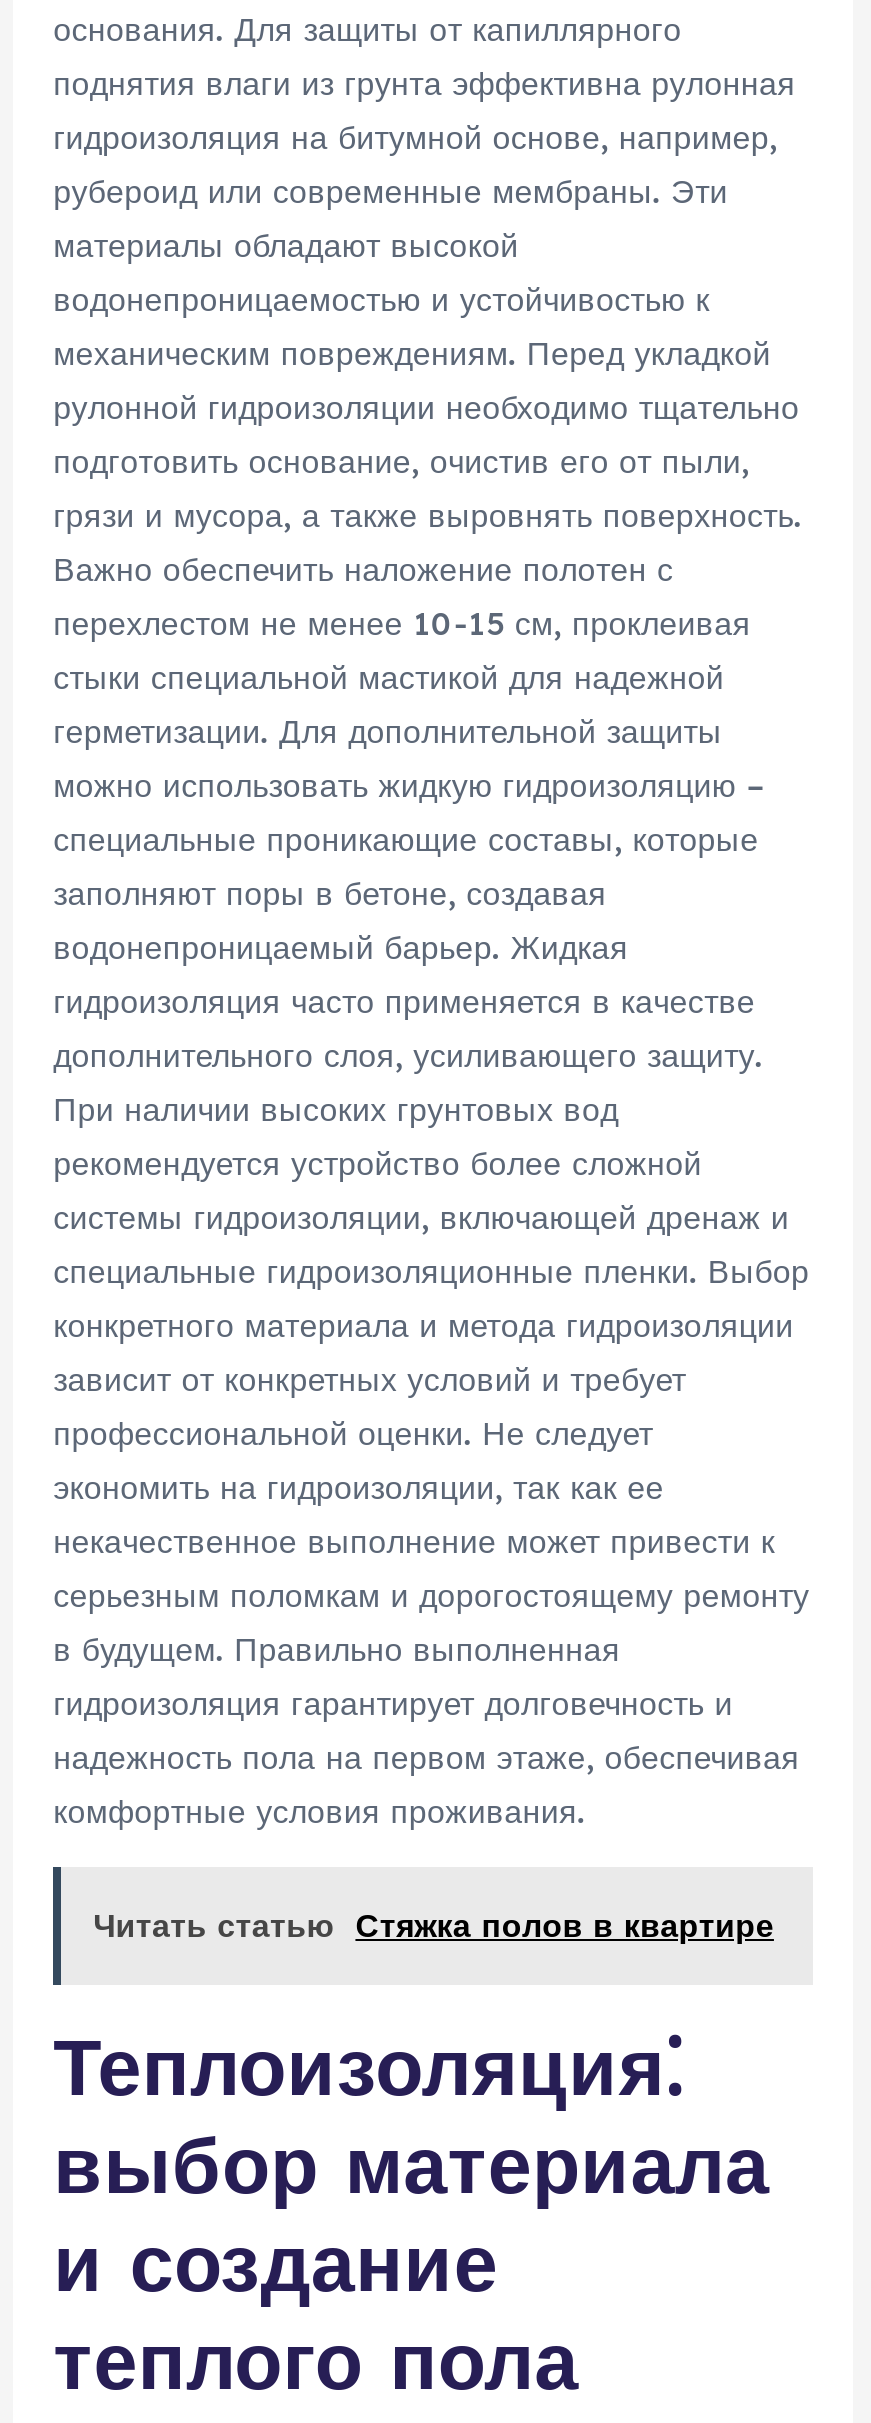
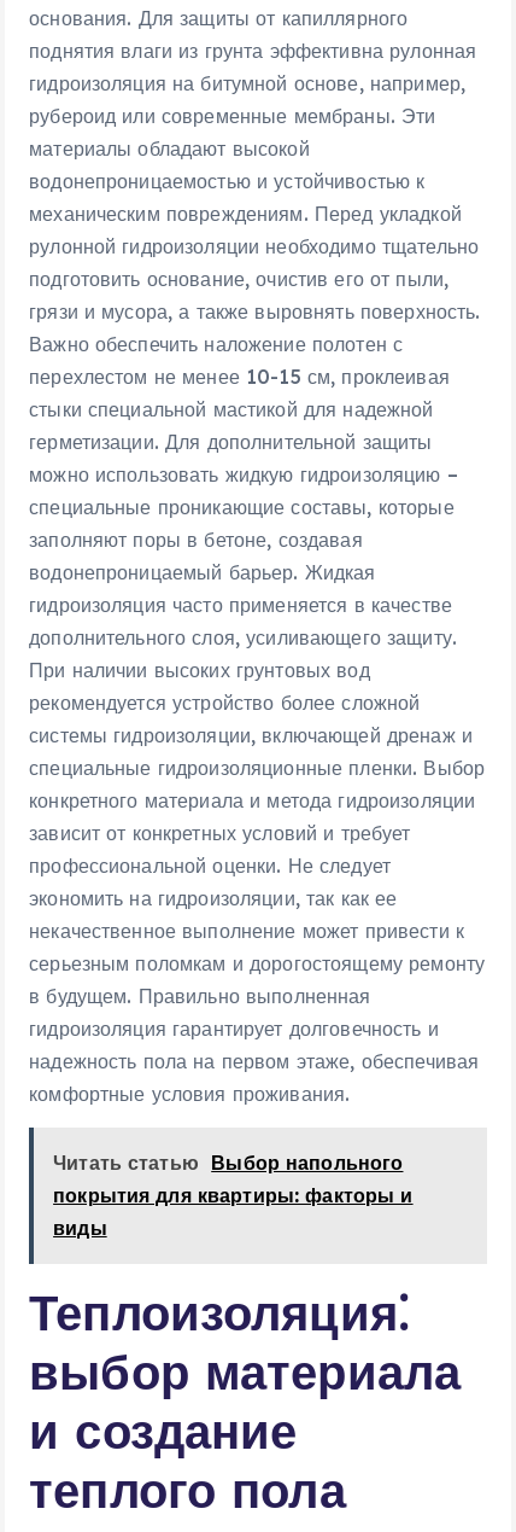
[93,1906,774,1946] Читать статью Стяжка полов в квартире -> [53,1151,413,1240] Читать статью Выбор напольного | покрытия для квартиры: факторы и | виды

